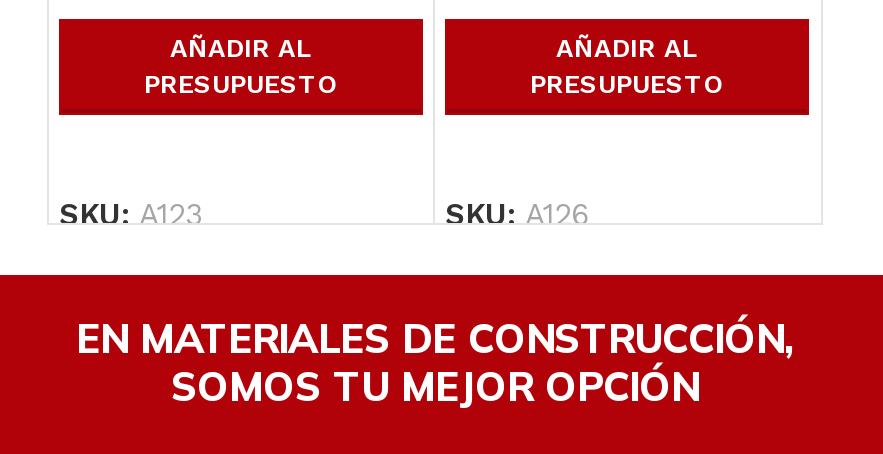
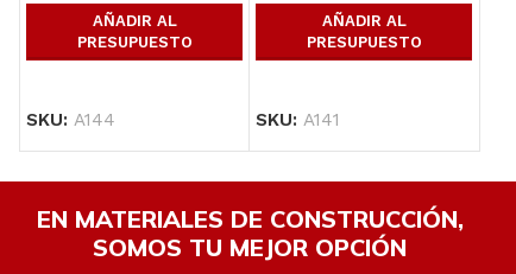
[59,197,203,233] SKU: A123 -> [26,109,115,130] SKU: A144
[445,197,589,233] SKU: A126 -> [256,109,340,130] SKU: A141

